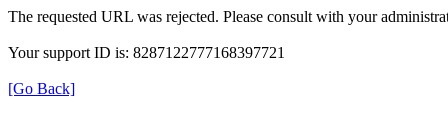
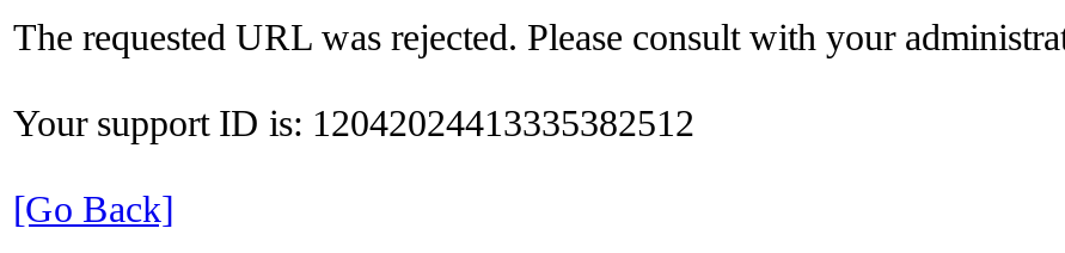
[8,44,285,61] Your support ID is: 8287122777168397721 -> [13,103,694,143] Your support ID is: 12042024413335382512

